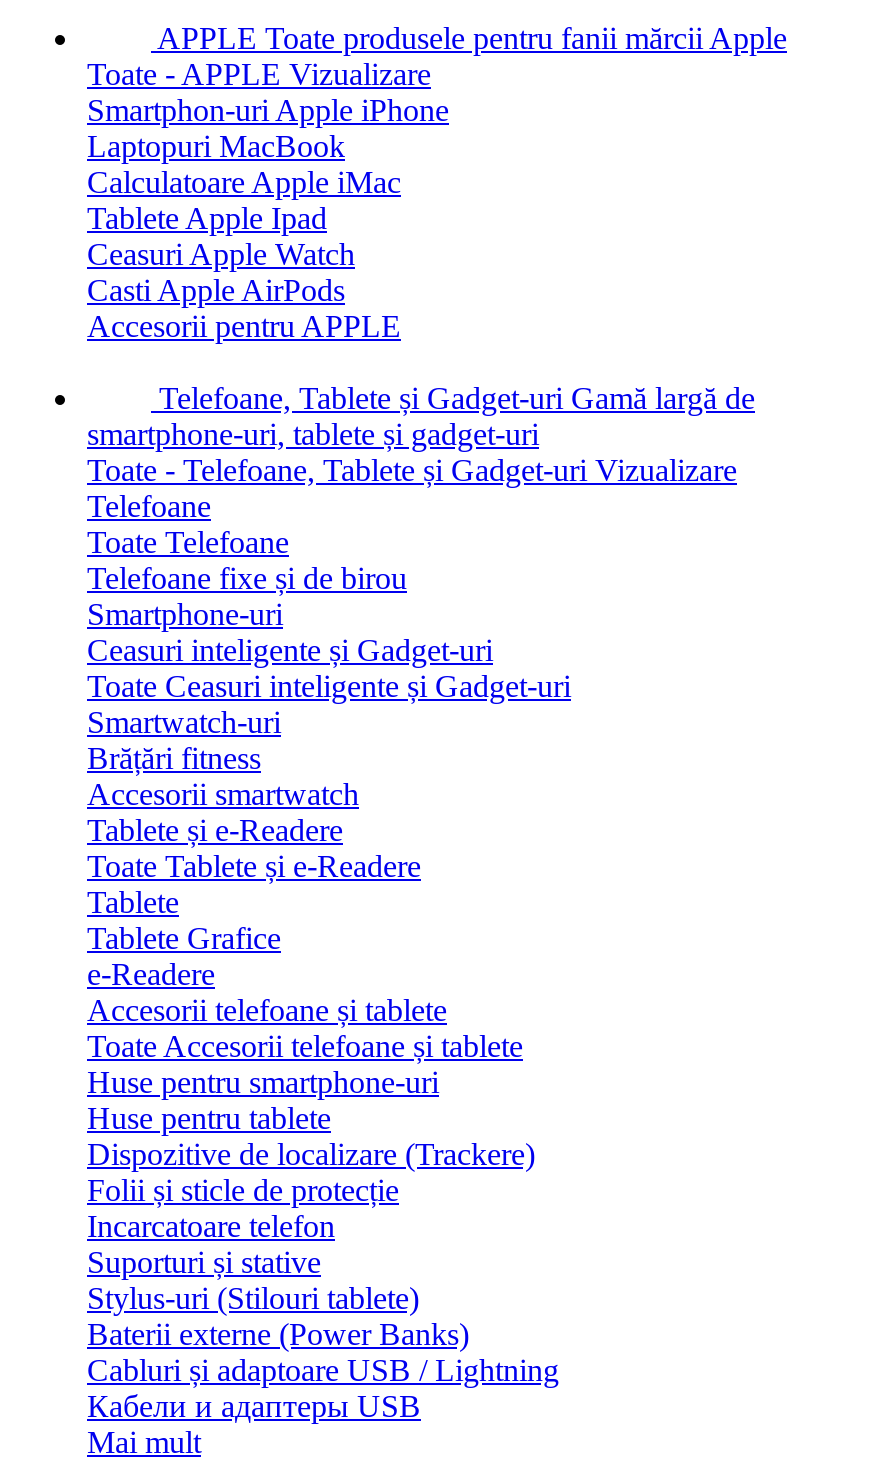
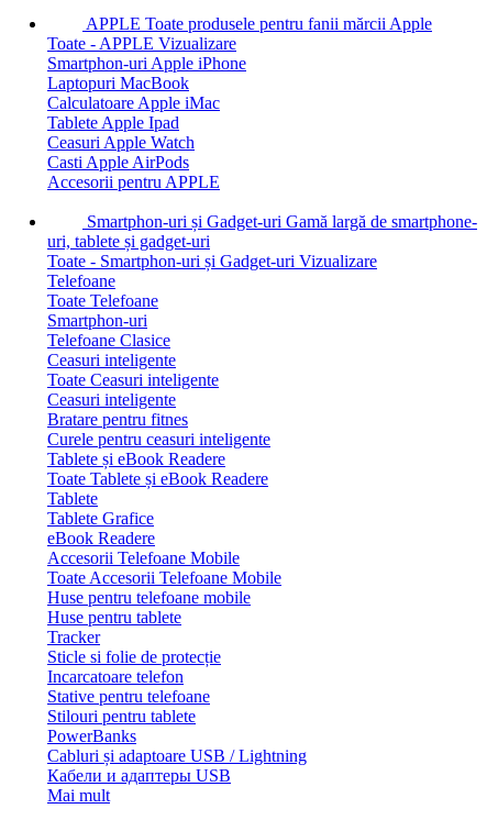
[87,381,755,487] Telefoane, Tablete și Gadget-uri Gamă largă de | smartphone-uri, tablete și gadget-uri | Toate - Telefoane, Tablete și Gadget-uri Vizualizare -> [47,212,477,270] Smartphon-uri și Gadget-uri Gamă largă de smartphone- | uri, tablete și gadget-uri | Toate - Smartphon-uri și Gadget-uri Vizualizare
[87,561,571,883] Telefoane fixe și de birou | Smartphone-uri | Ceasuri inteligente și Gadget-uri | Toate Ceasuri inteligente și Gadget-uri | Smartwatch-uri | Brățări fitness | Accesorii smartwatch | Tablete și e-Readere | Toate Tablete și e-Readere -> [47,311,270,488] Smartphon-uri | Telefoane Clasice | Ceasuri inteligente | Toate Ceasuri inteligente | Ceasuri inteligente | Bratare pentru fitnes | Curele pentru ceasuri inteligente | Tablete și eBook Readere | Toate Tablete și eBook Readere
[87,957,523,1099] e-Readere | Accesorii telefoane și tablete | Toate Accesorii telefoane și tablete | Huse pentru smartphone-uri -> [47,529,281,607] eBook Readere | Accesorii Telefoane Mobile | Toate Accesorii Telefoane Mobile | Huse pentru telefoane mobile
[87,1137,535,1207] Dispozitive de localizare (Trackere) | Folii și sticle de protecție -> [47,628,221,666] Tracker | Sticle si folie de protecție
[87,1245,469,1351] Suporturi și stative | Stylus-uri (Stilouri tablete) | Baterii externe (Power Banks) -> [47,687,210,745] Stative pentru telefoane | Stilouri pentru tablete | PowerBanks

